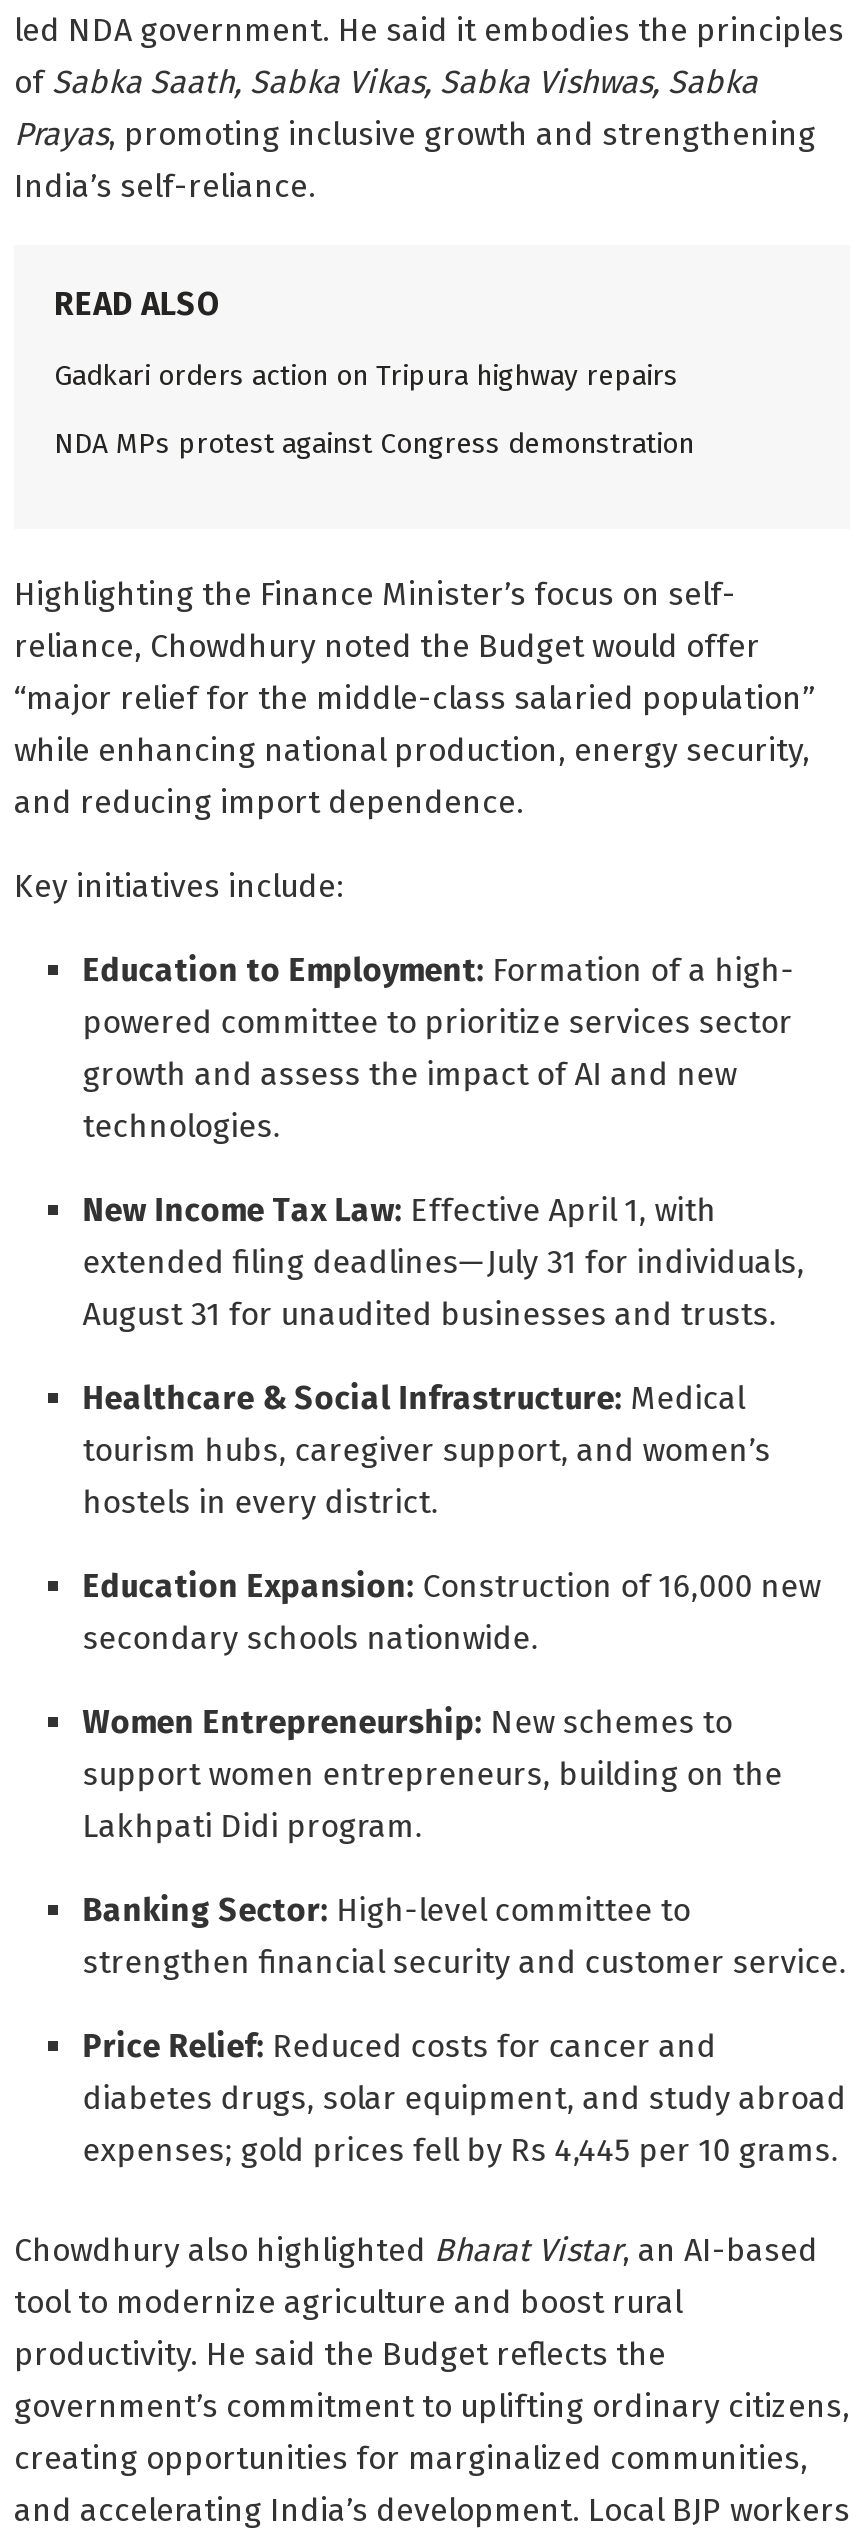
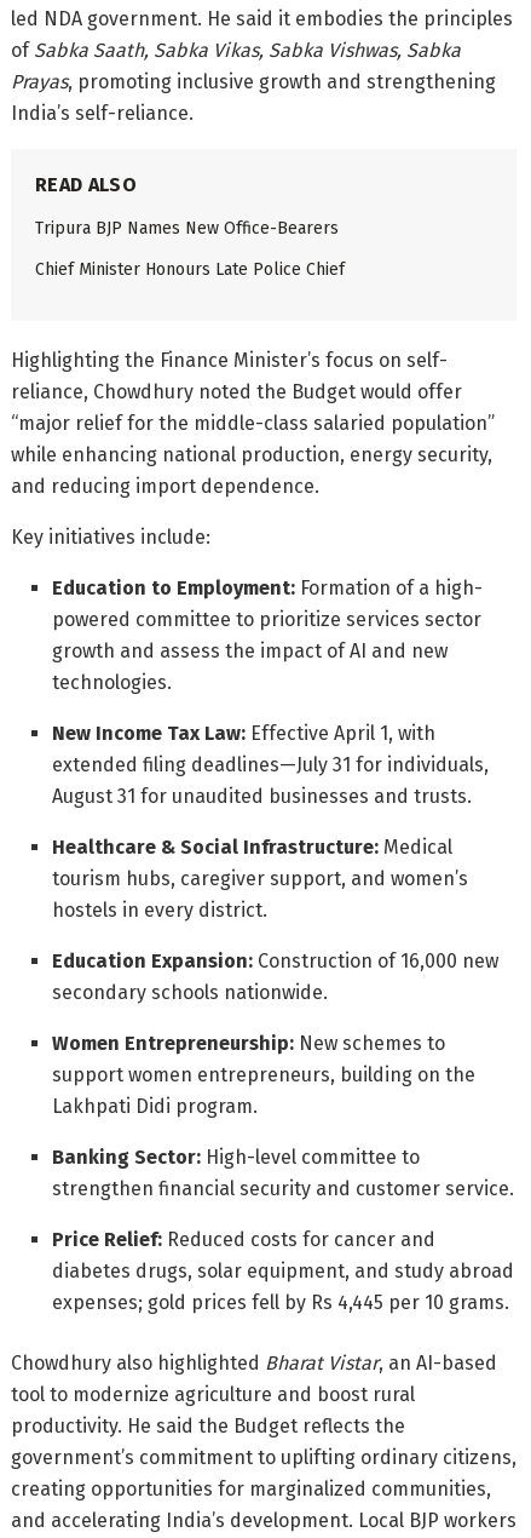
[54,359,678,393] Gadkari orders action on Tripura highway repairs -> [35,218,339,238] Tripura BJP Names New Office-Bearers
[54,427,694,461] NDA MPs protest against Congress demonstration -> [35,259,345,280] Chief Minister Honours Late Police Chief

